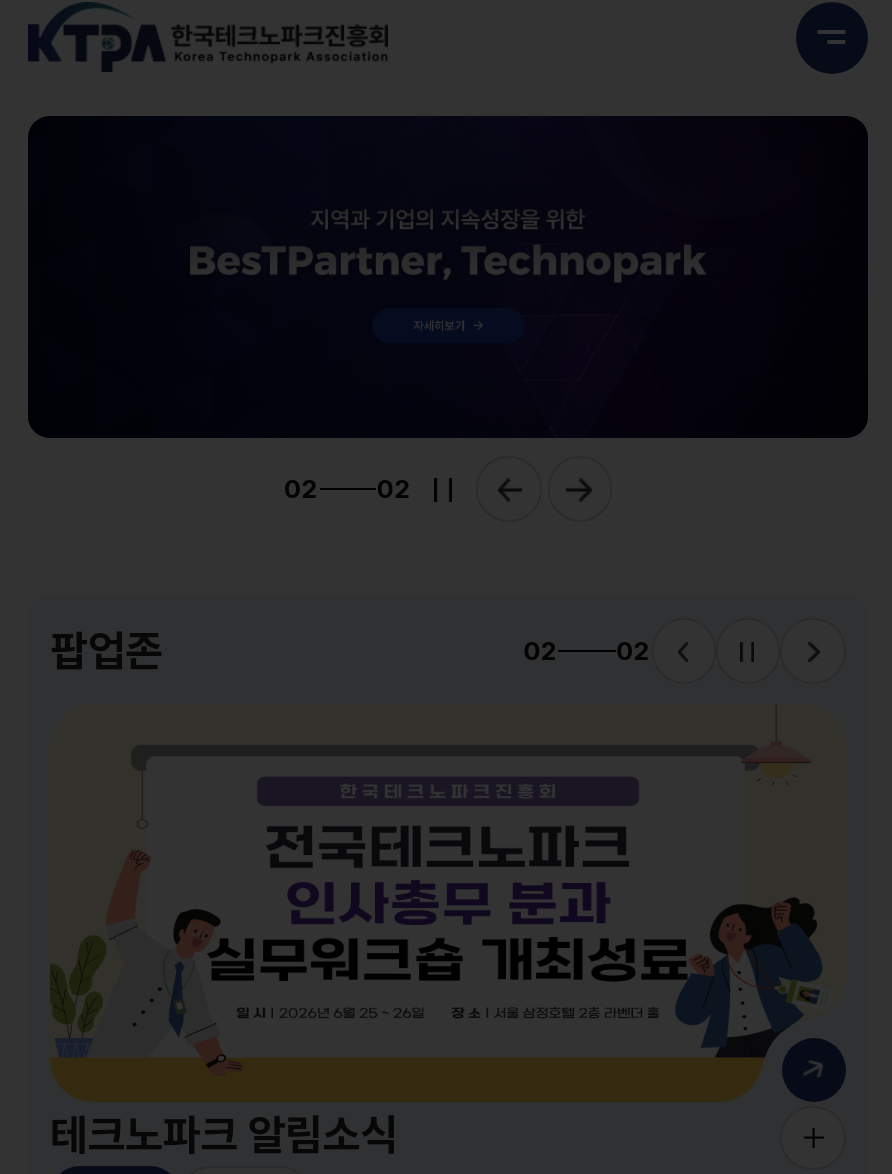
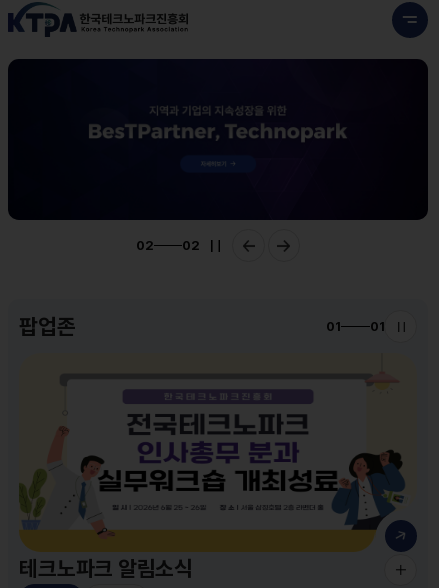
[523,636,559,666] 02 -> [326,319,341,334] 01
[616,636,651,666] 02 -> [370,319,384,334] 01

